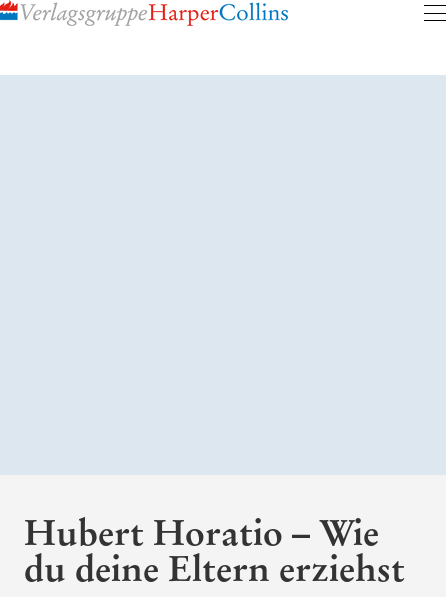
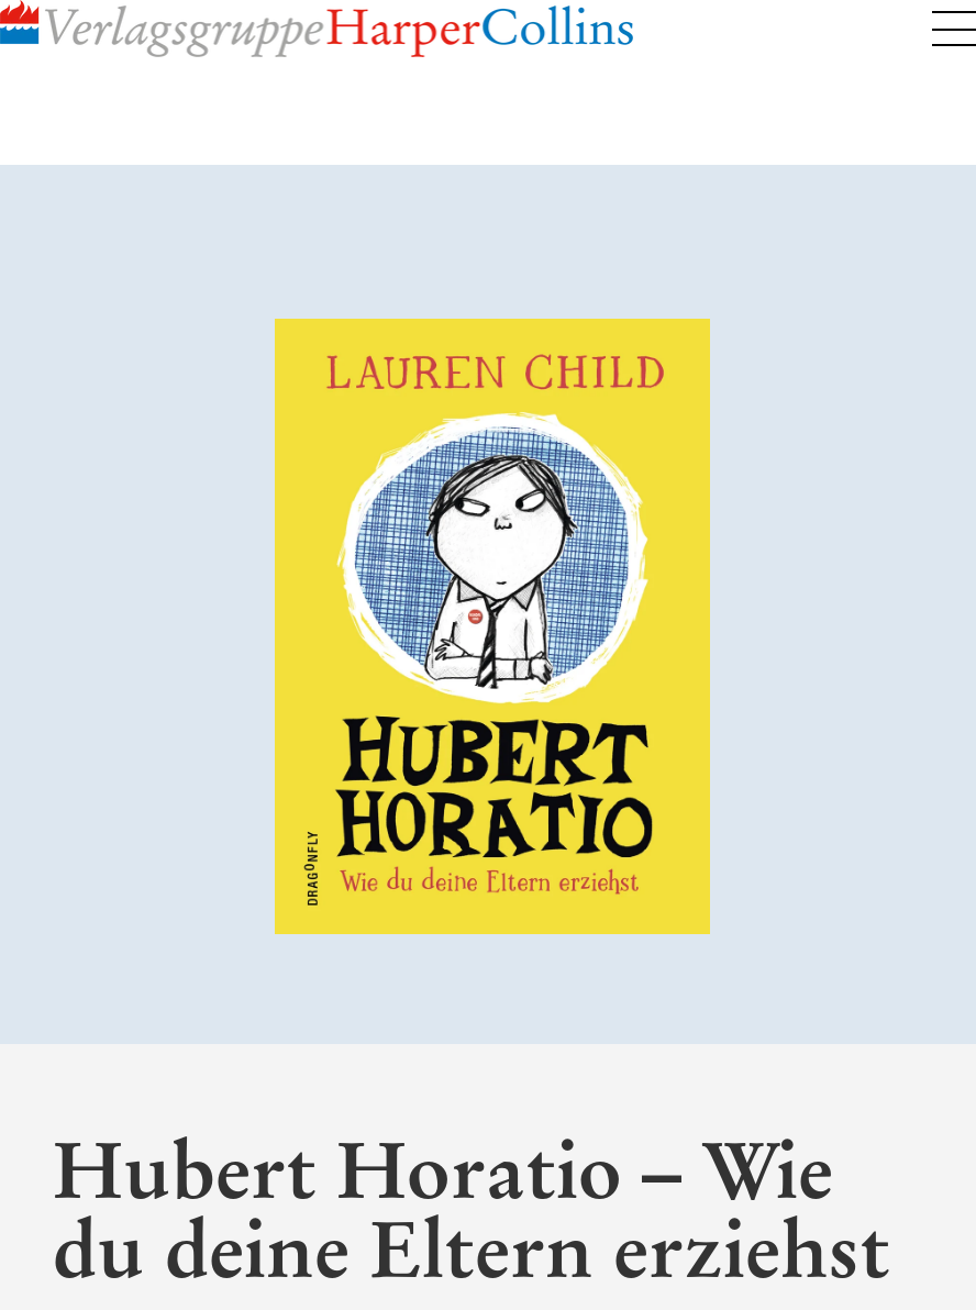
none -> [273,317,712,936] [image]

